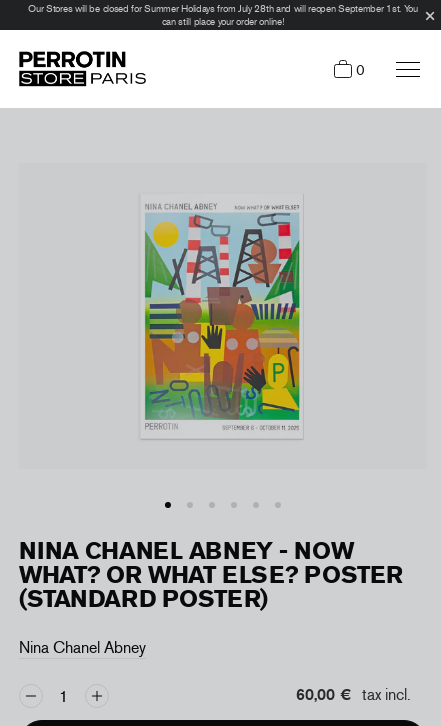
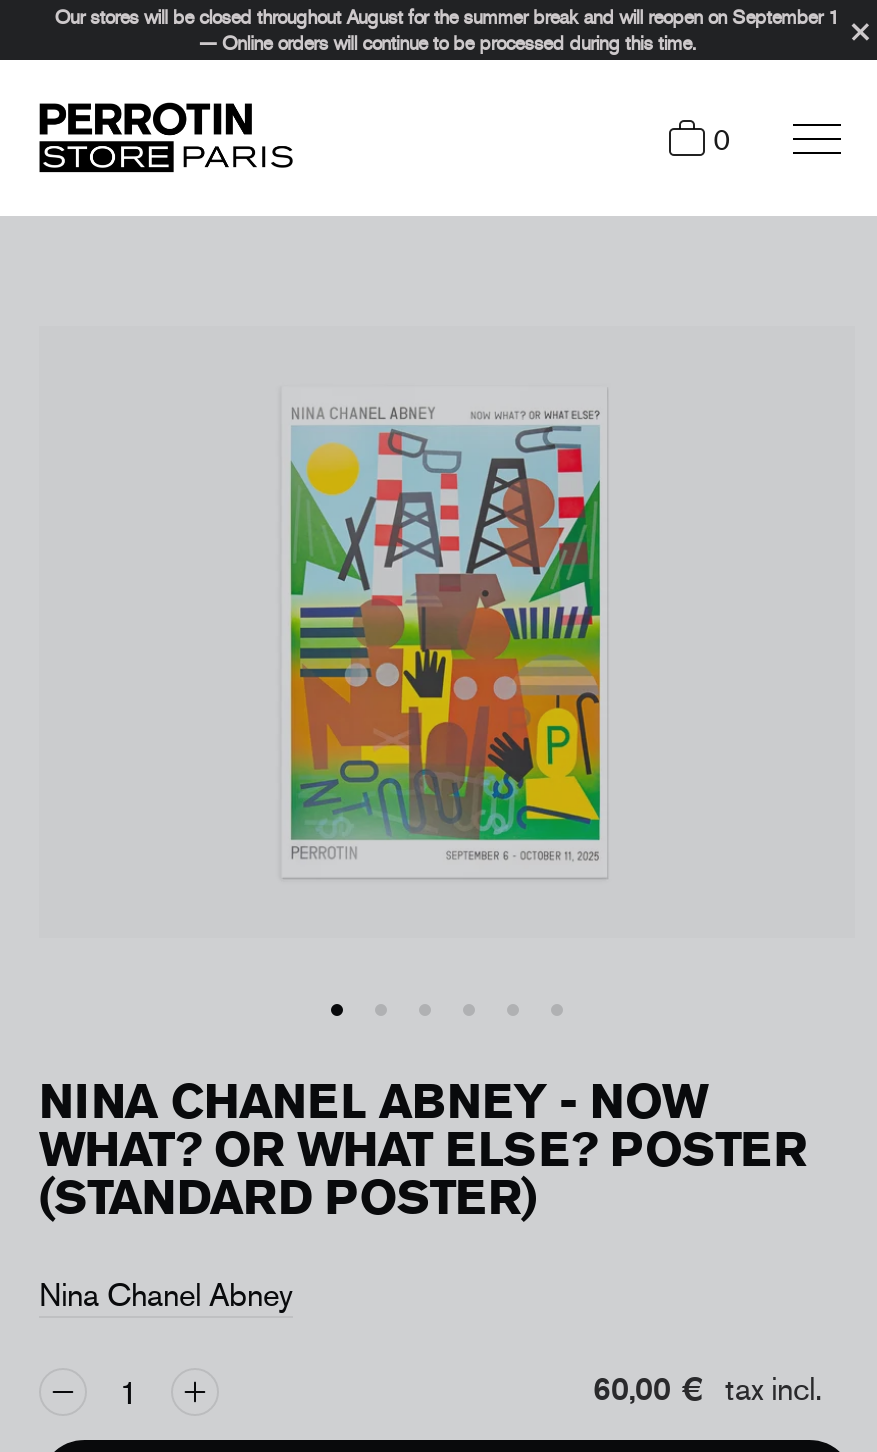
[28,2,418,28] Our Stores will be closed for Summer Holidays from July 28th and will reopen September 1st. You | can still place your order online! -> [54,4,839,56] Our stores will be closed throughout August for the summer break and will reopen on September 1 | — Online orders will continue to be processed during this time.

